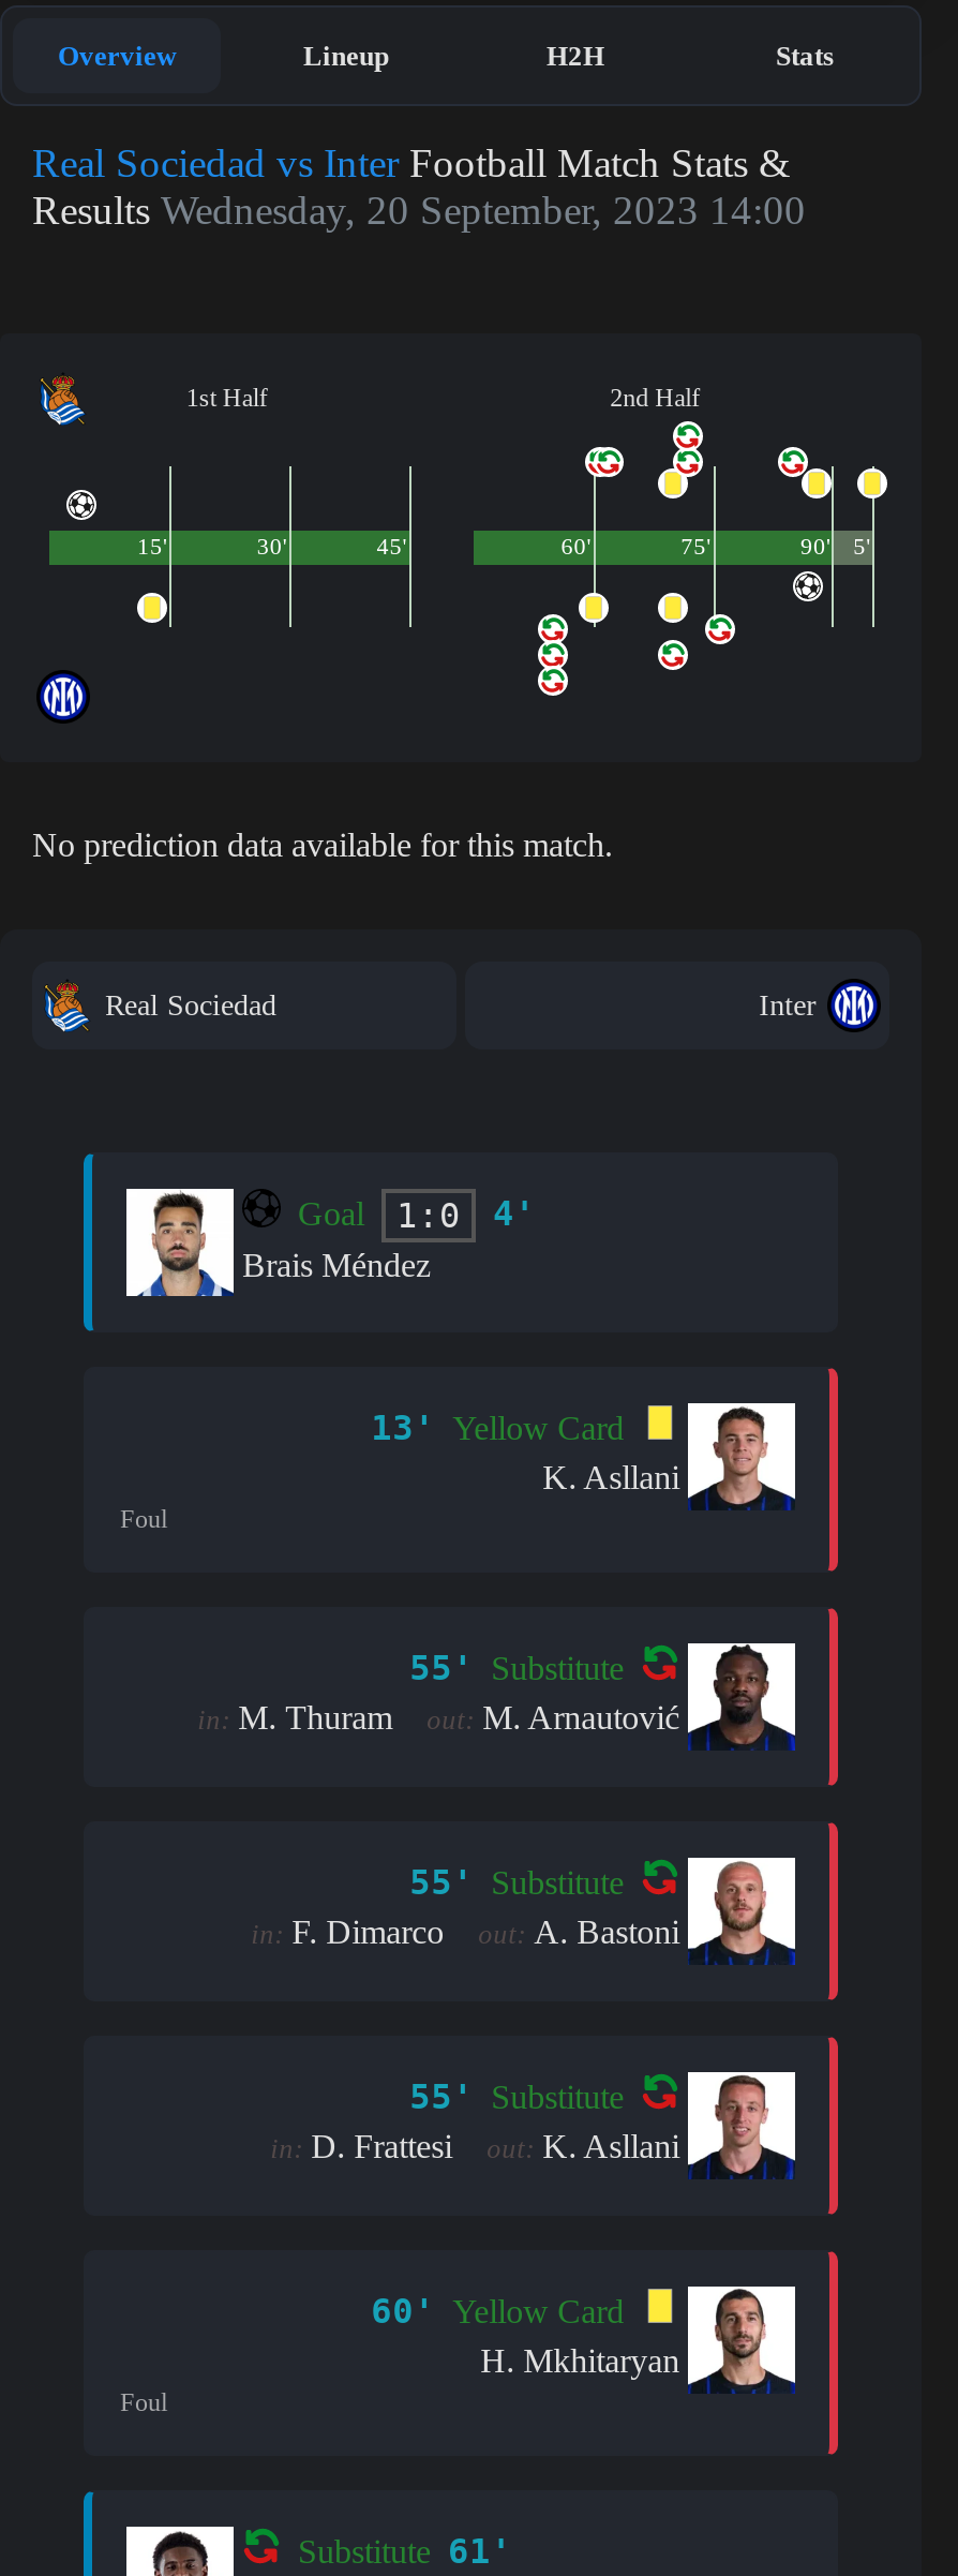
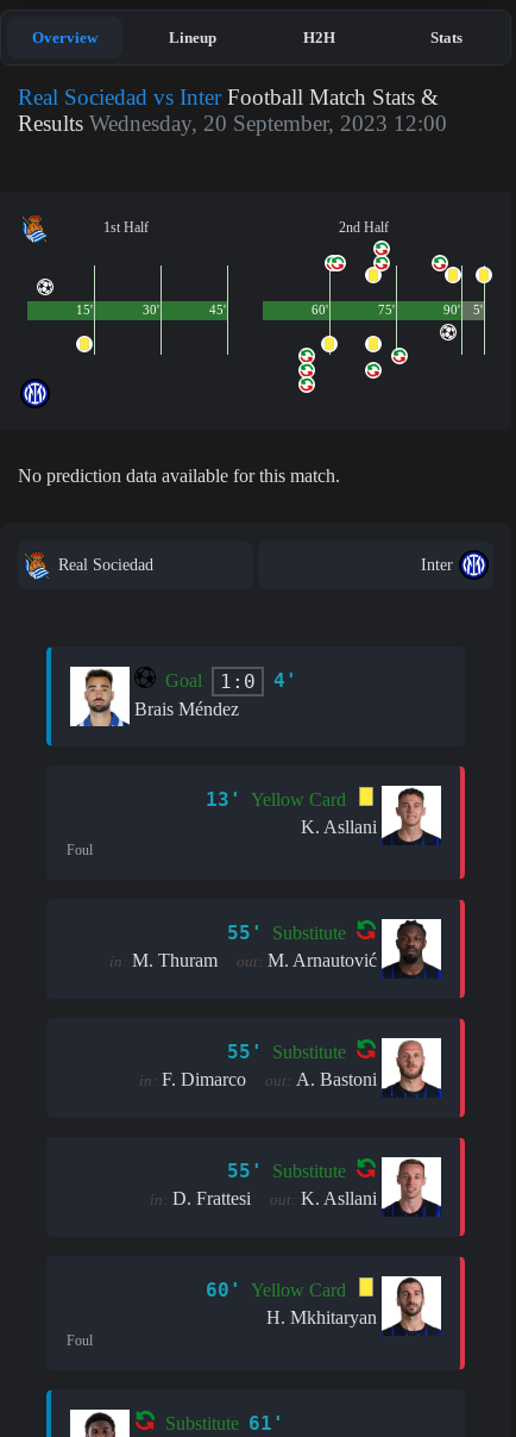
[32,188,806,233] Results Wednesday, 20 September, 2023 14:00 -> [18,111,447,136] Results Wednesday, 20 September, 2023 12:00

